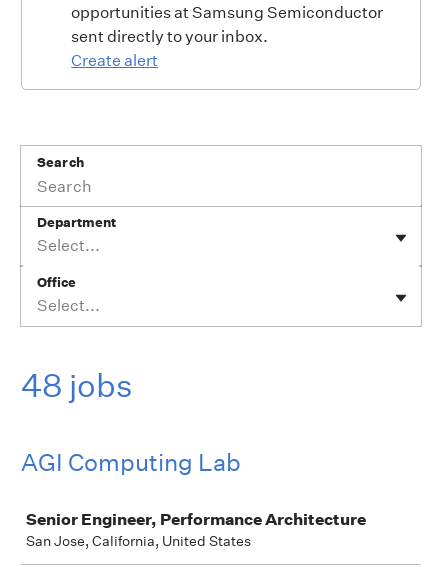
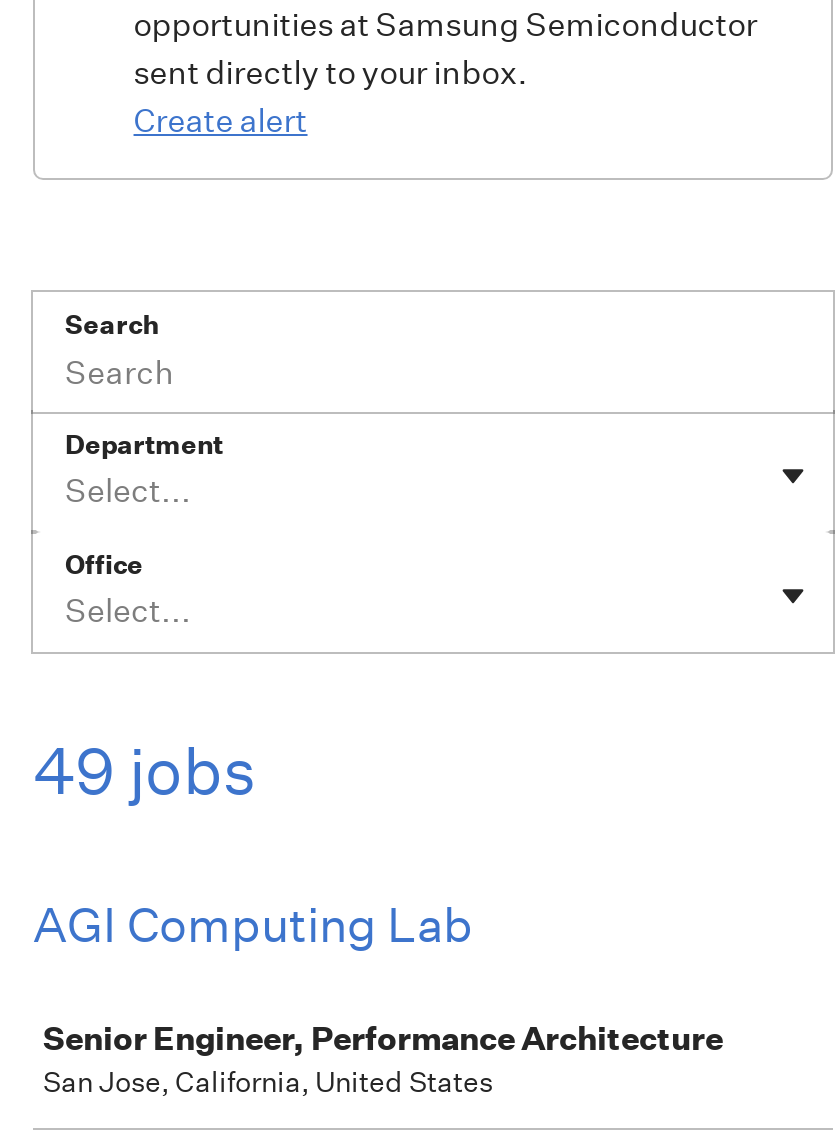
[21,366,133,405] 48 jobs -> [33,732,257,810] 49 jobs

